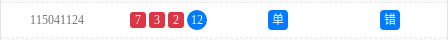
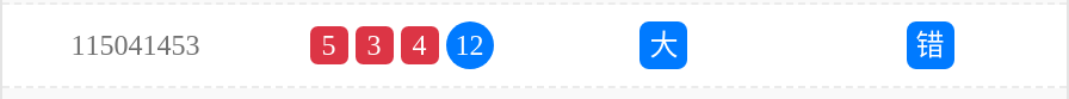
[30,13,84,27] 115041124 -> [71,29,200,62] 115041453
[135,13,141,27] 7 -> [322,29,336,62] 5
[173,13,179,27] 2 -> [412,29,427,62] 4
[272,13,284,27] 单 -> [650,29,678,62] 大

